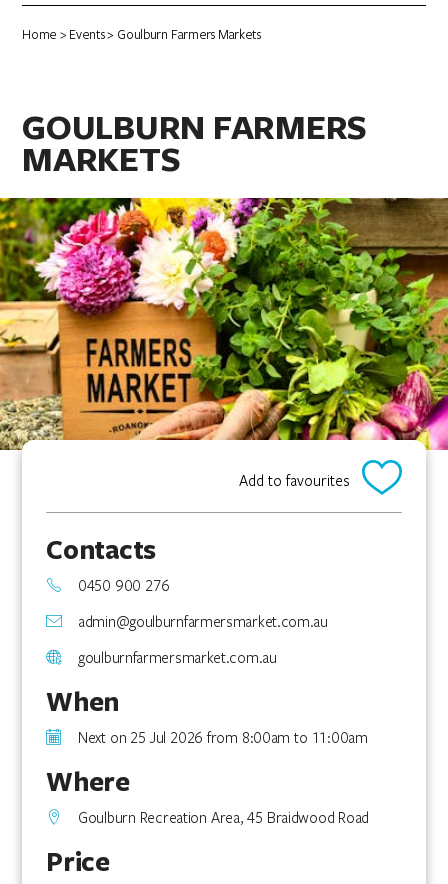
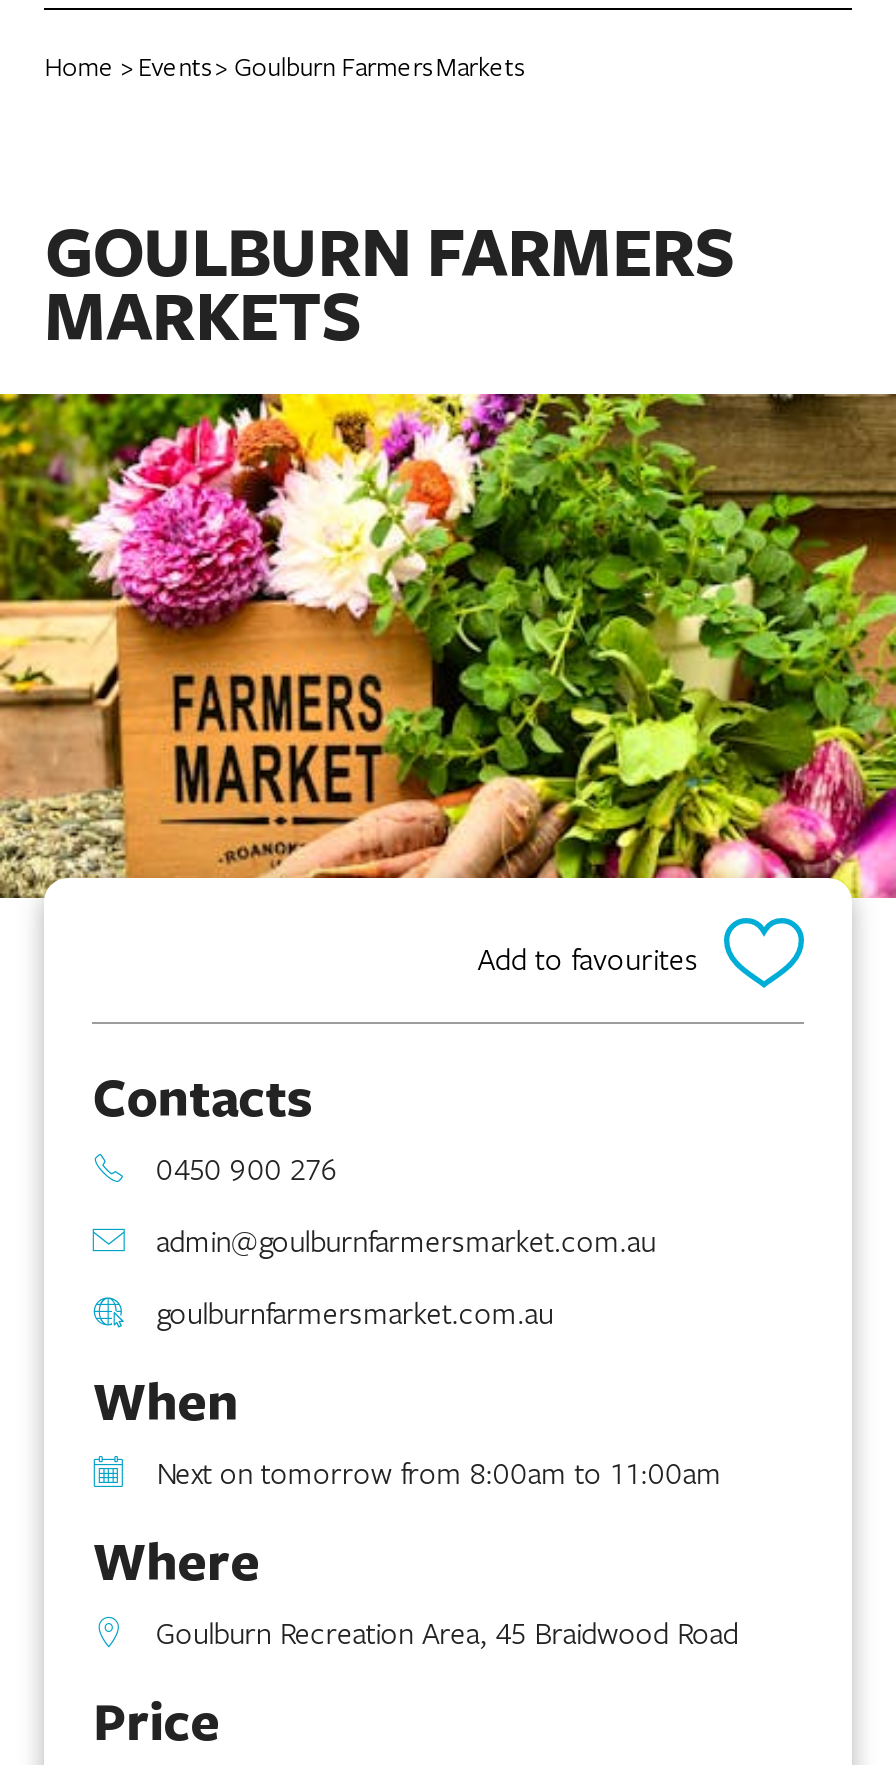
[78,727,368,747] Next on 25 Jul 2026 from 8:00am to 11:00am -> [156,1452,722,1492] Next on tomorrow from 8:00am to 11:00am

